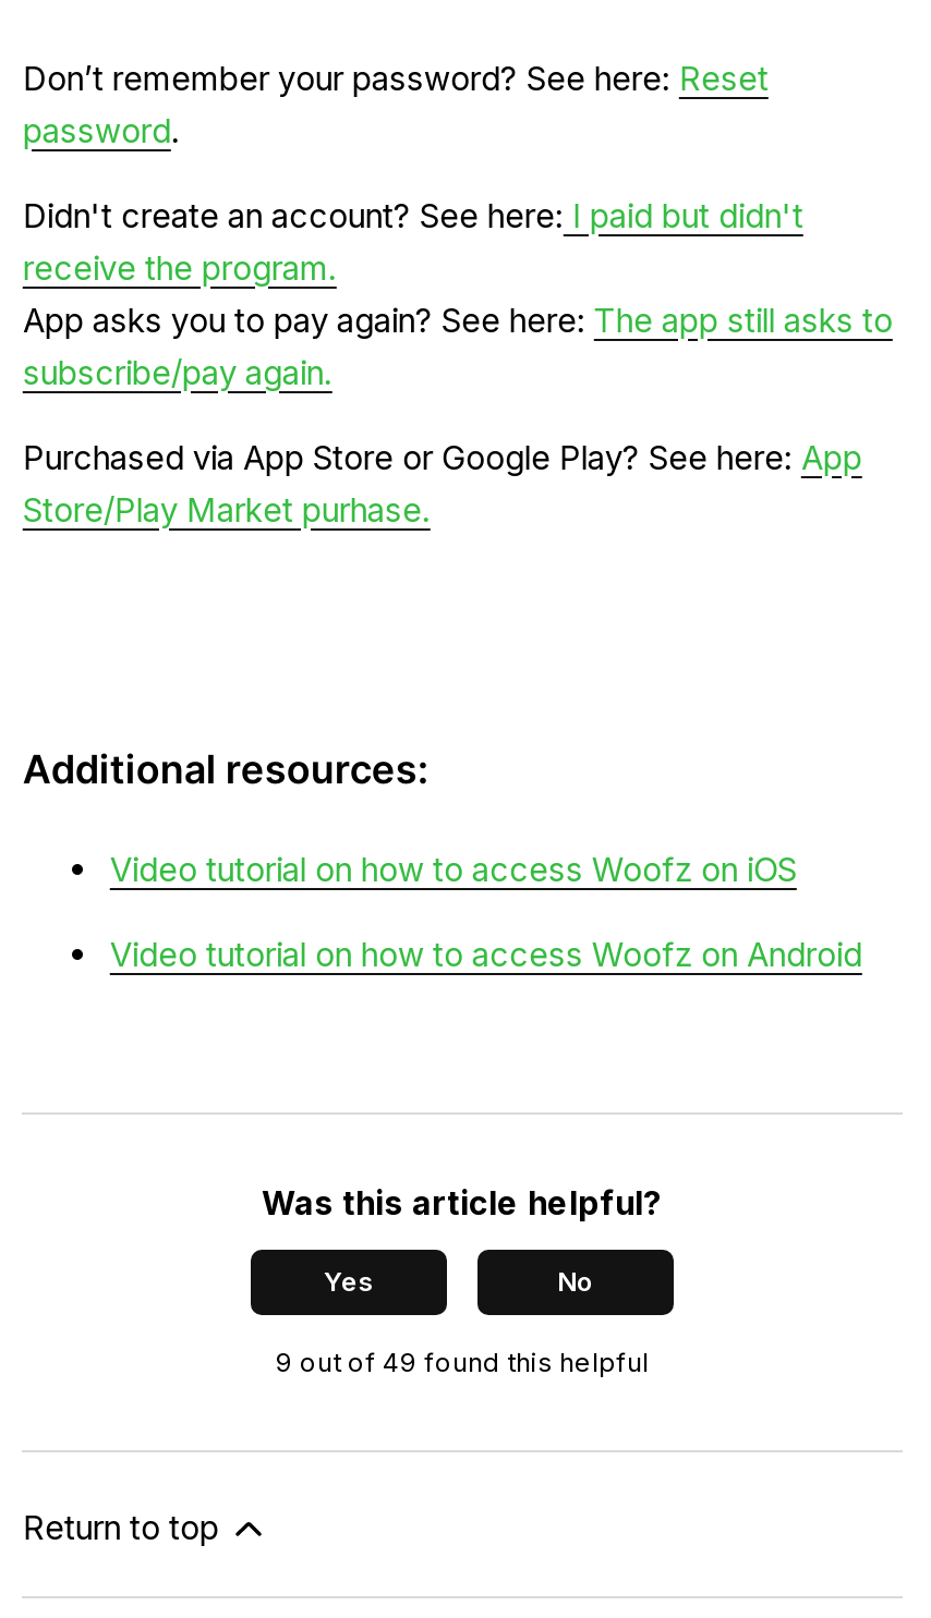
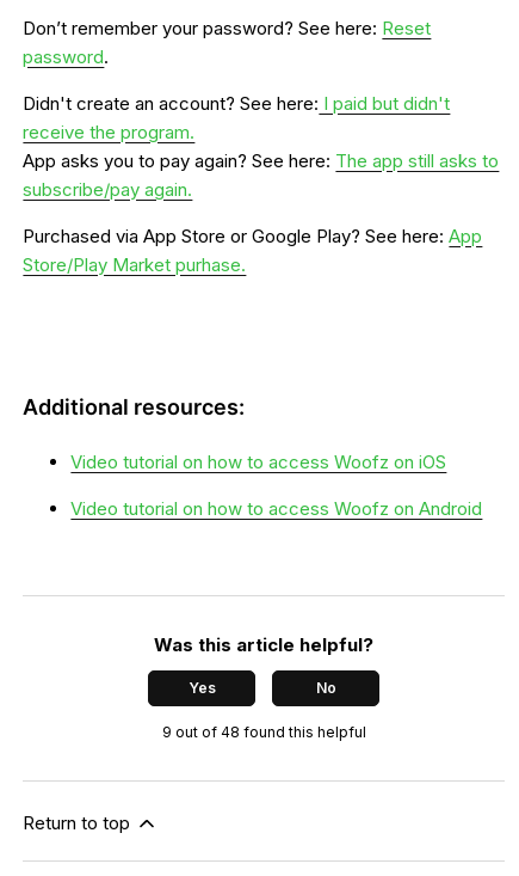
[276,1346,649,1379] 9 out of 49 found this helpful -> [162,723,366,741] 9 out of 48 found this helpful

